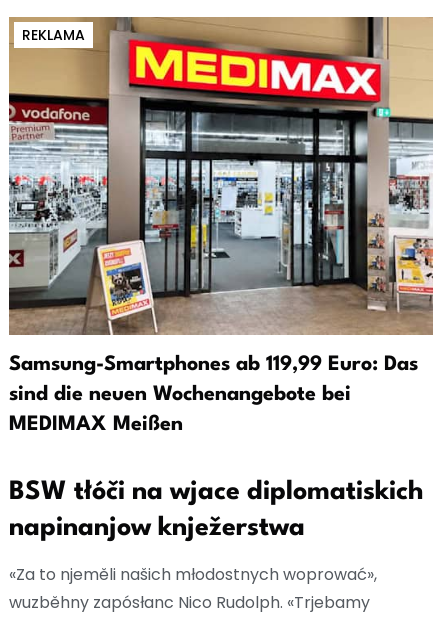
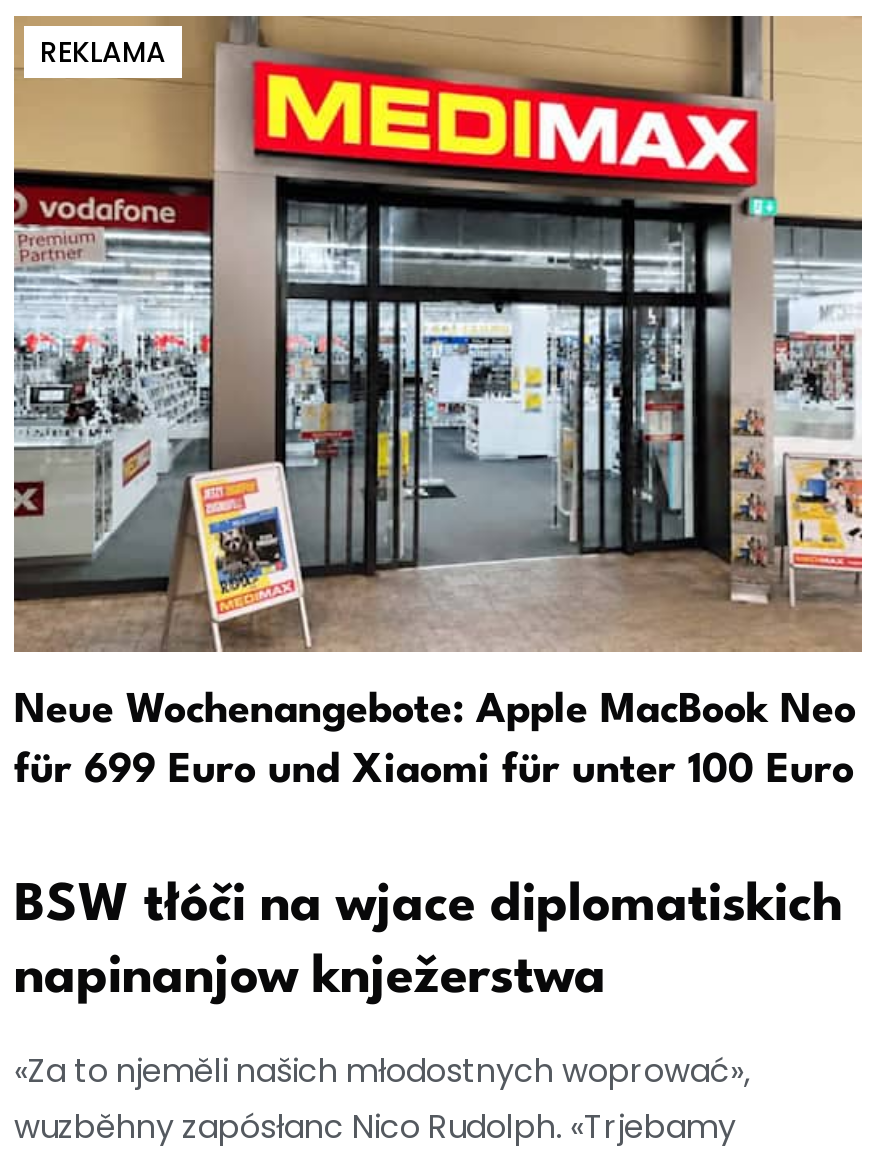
[9,355,418,435] Samsung-Smartphones ab 119,99 Euro: Das | sind die neuen Wochenangebote bei | MEDIMAX Meißen -> [14,692,856,792] Neue Wochenangebote: Apple MacBook Neo | für 699 Euro und Xiaomi für unter 100 Euro

